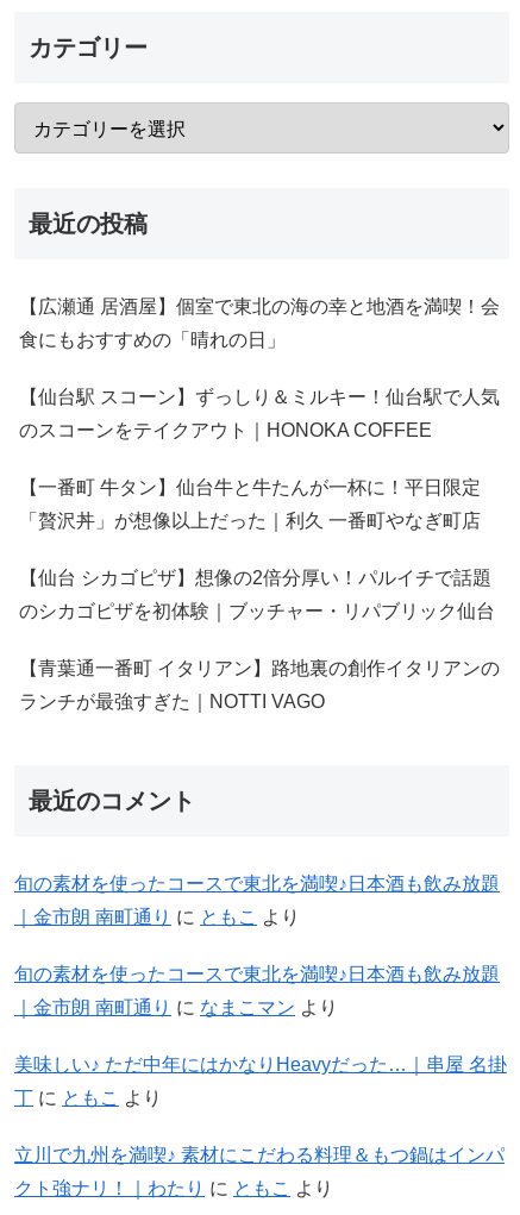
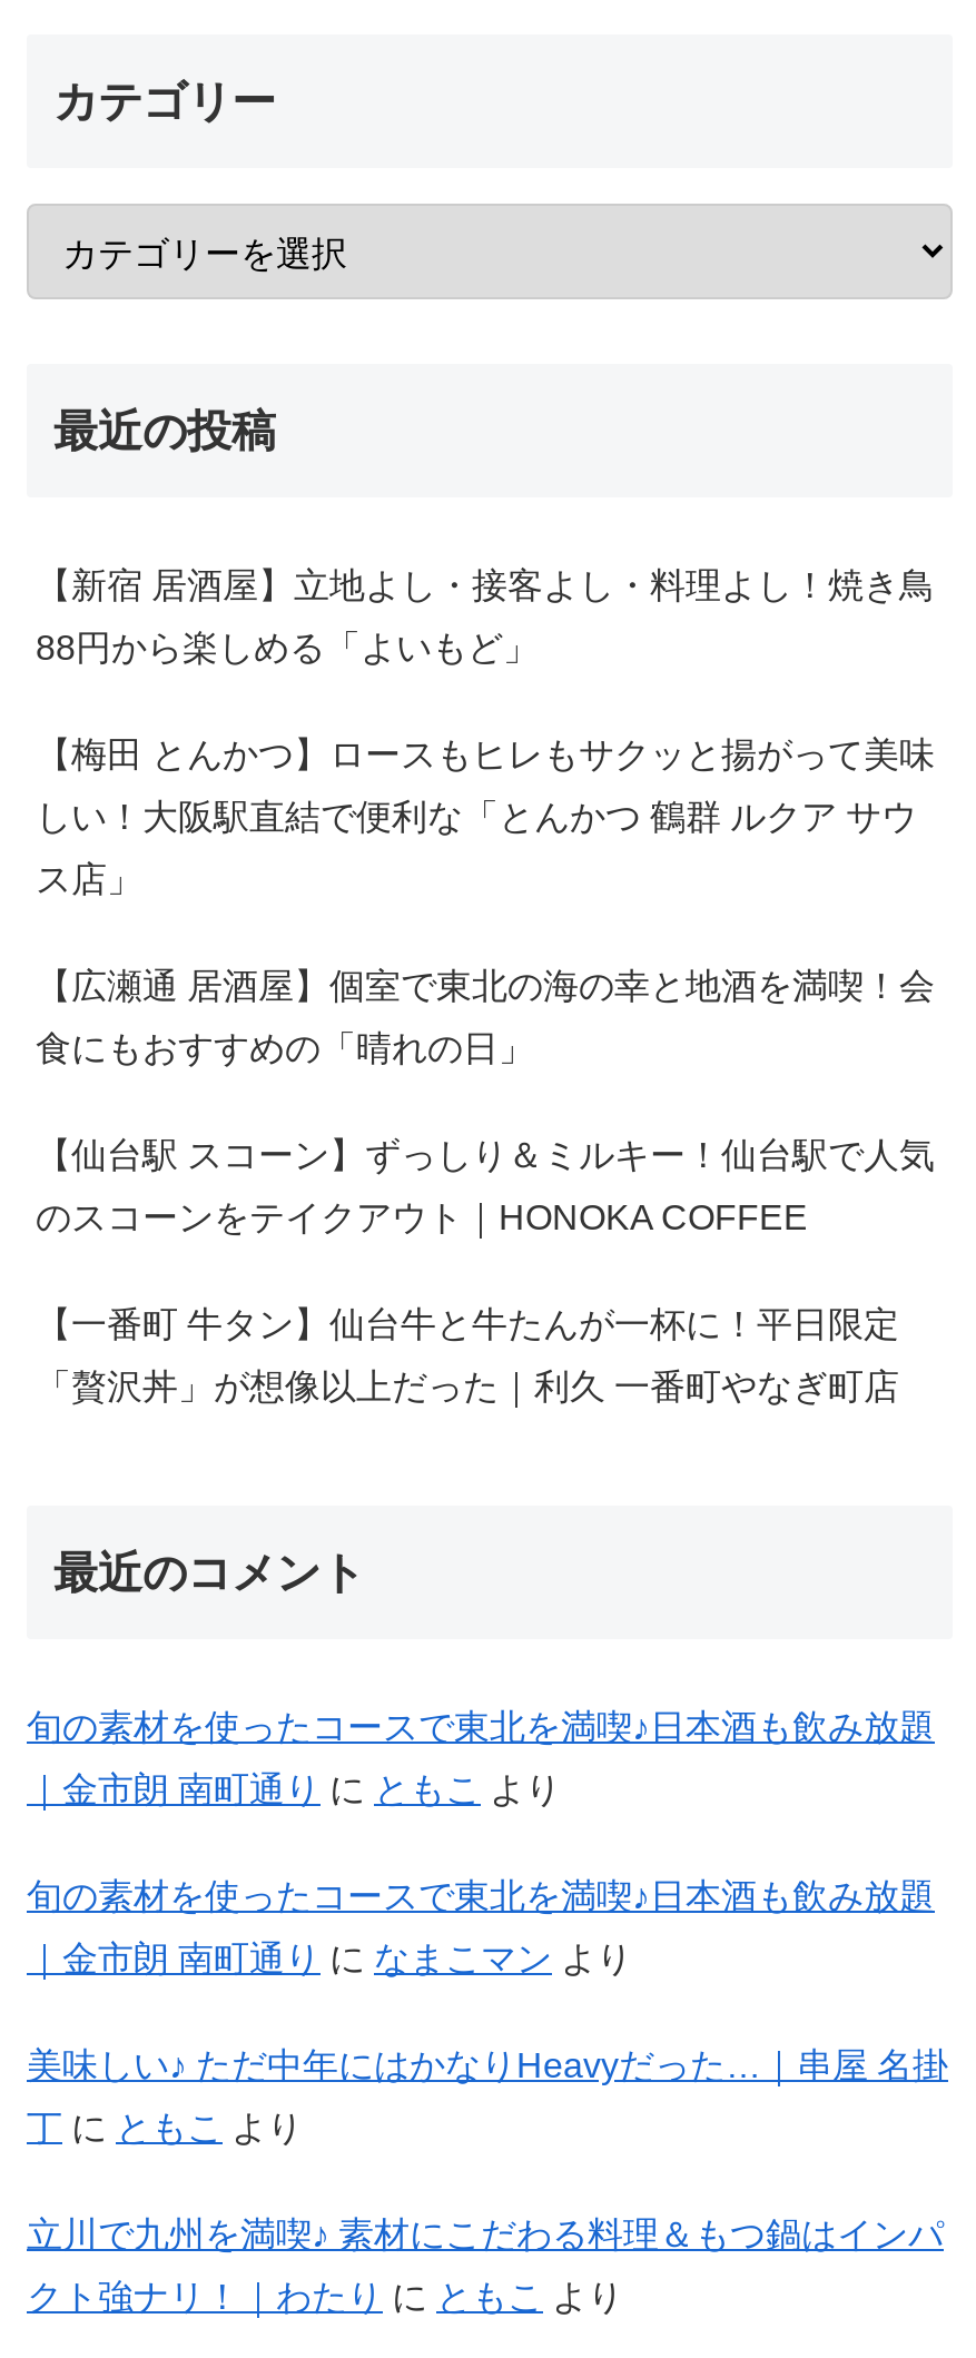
none -> [36,566,935,898] 【新宿 居酒屋】立地よし・接客よし・料理よし！焼き鳥 | 88円から楽しめる「よいもど」 | 【梅田 とんかつ】ロースもヒレもサクッと揚がって美味 | しい！大阪駅直結で便利な「とんかつ 鶴群 ルクア サウ | ス店」
moved [19,296,500,531] -> [36,967,935,1405]: 【広瀬通 居酒屋】個室で東北の海の幸と地酒を満喫！会 | 食にもおすすめの「晴れの日」 | 【仙台駅 スコーン】ずっしり＆ミルキー！仙台駅で人気 | のスコーンをテイクアウト｜HONOKA COFFEE | 【一番町 牛タン】仙台牛と牛たんが一杯に！平日限定 | 「贅沢丼」が想像以上だった｜利久 一番町やなぎ町店
[19,567,500,711] 【仙台 シカゴピザ】想像の2倍分厚い！パルイチで話題 | のシカゴピザを初体験｜ブッチャー・リパブリック仙台 | 【青葉通一番町 イタリアン】路地裏の創作イタリアンの | ランチが最強すぎた｜NOTTI VAGO -> none

